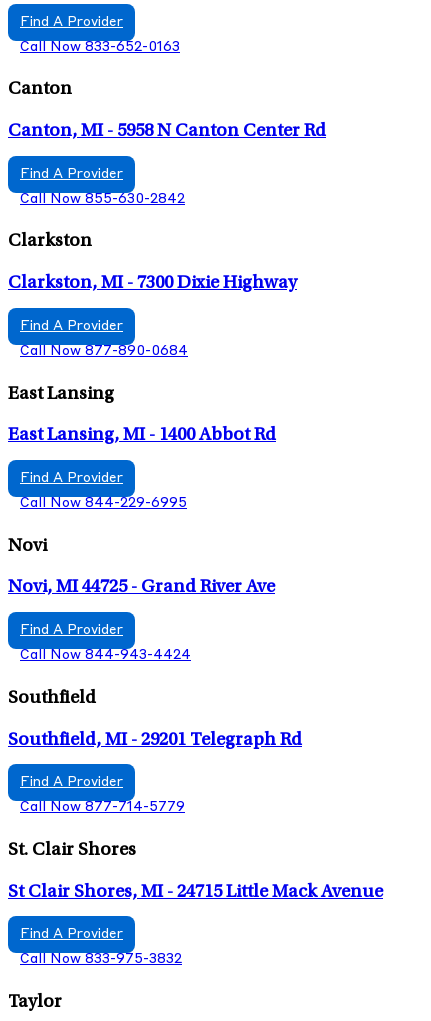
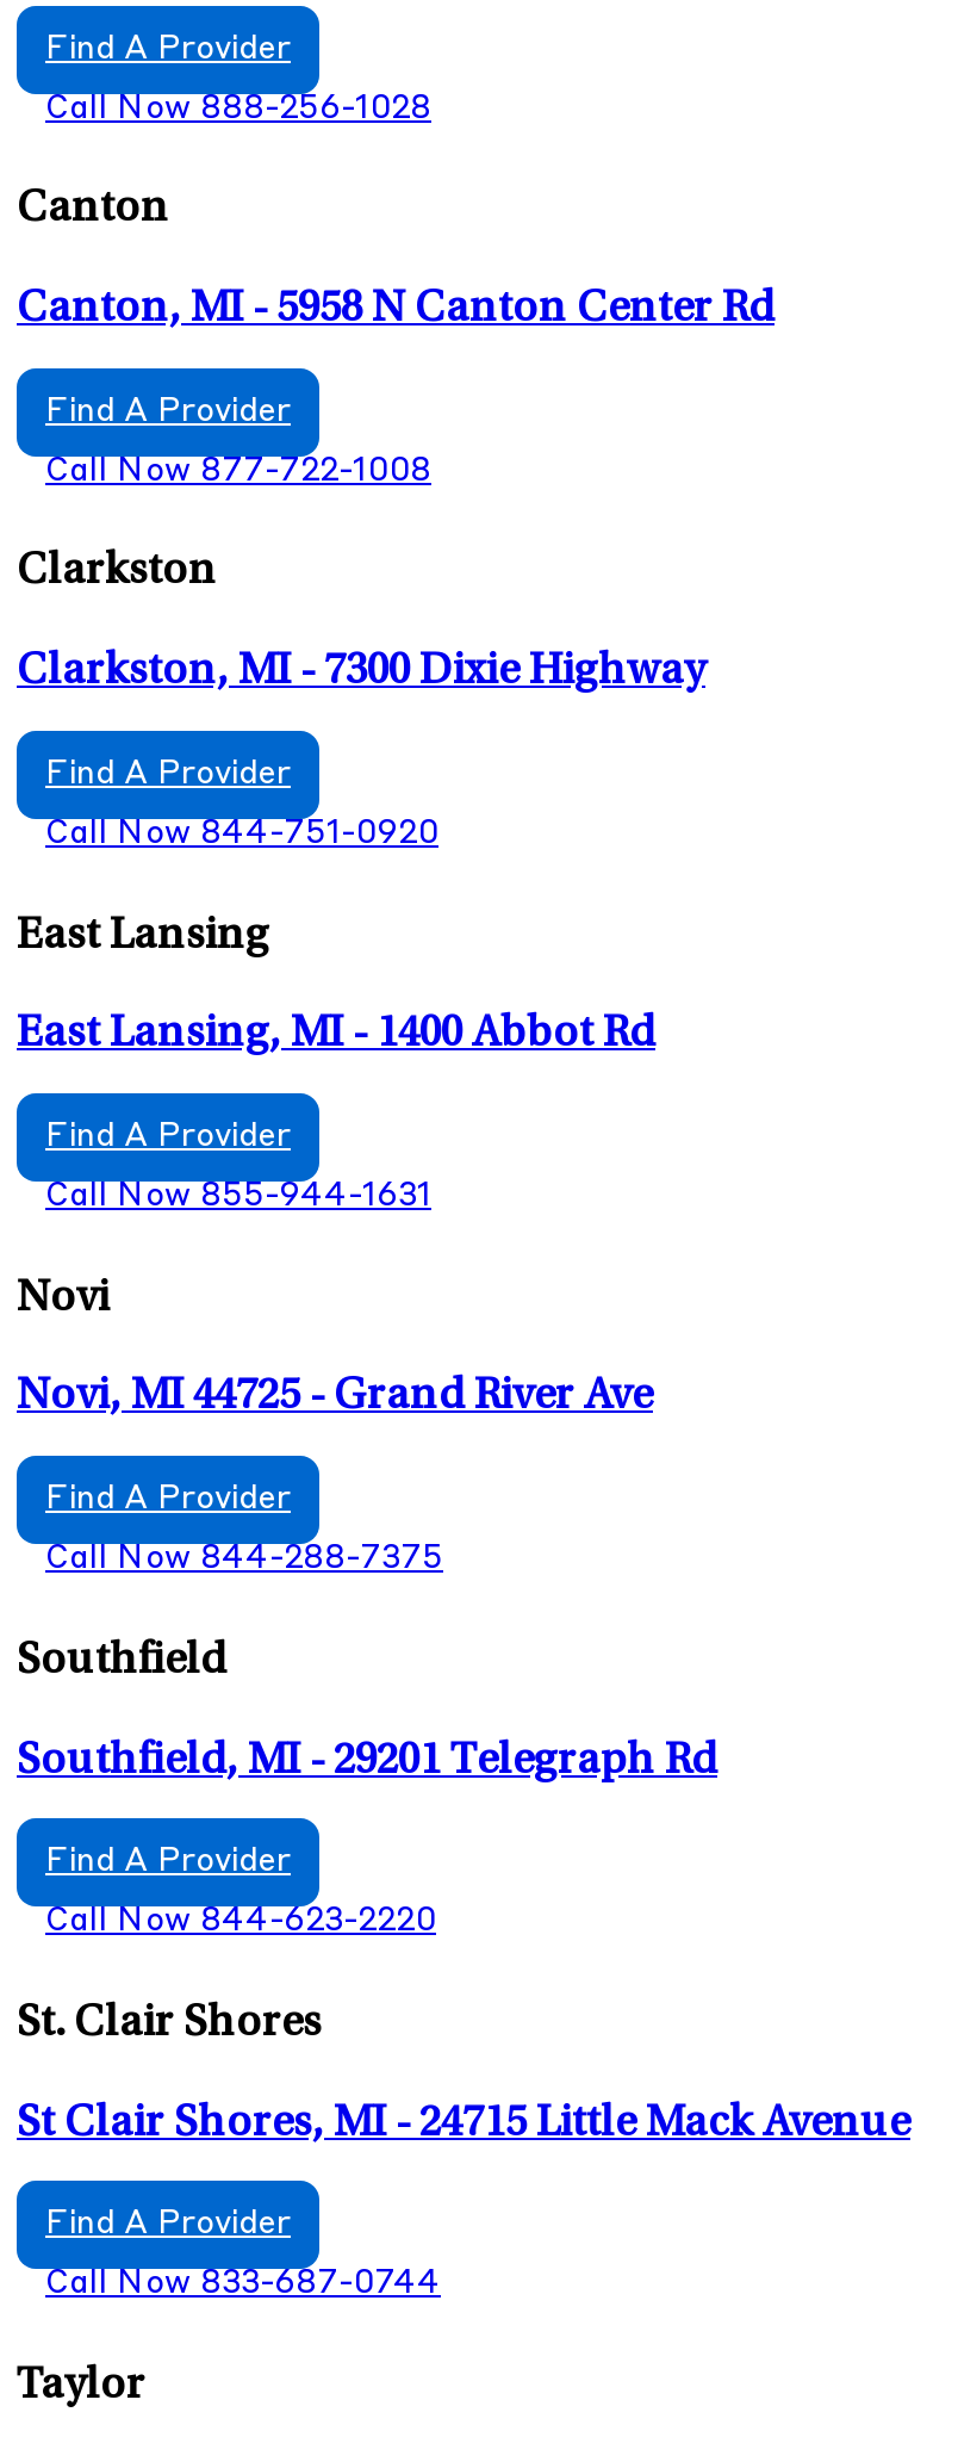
[20,40,180,53] Call Now 833-652-0163 -> [45,93,431,124] Call Now 888-256-1028
[20,193,185,206] Call Now 855-630-2842 -> [45,456,431,487] Call Now 877-722-1008
[20,345,188,358] Call Now 877-890-0684 -> [45,819,438,850] Call Now 844-751-0920
[20,497,187,510] Call Now 844-229-6995 -> [45,1182,431,1213] Call Now 855-944-1631
[20,649,191,662] Call Now 844-943-4424 -> [45,1544,443,1575] Call Now 844-288-7375
[20,801,185,814] Call Now 877-714-5779 -> [45,1907,436,1938] Call Now 844-623-2220
[20,953,182,966] Call Now 833-975-3832 -> [45,2270,441,2301] Call Now 833-687-0744

